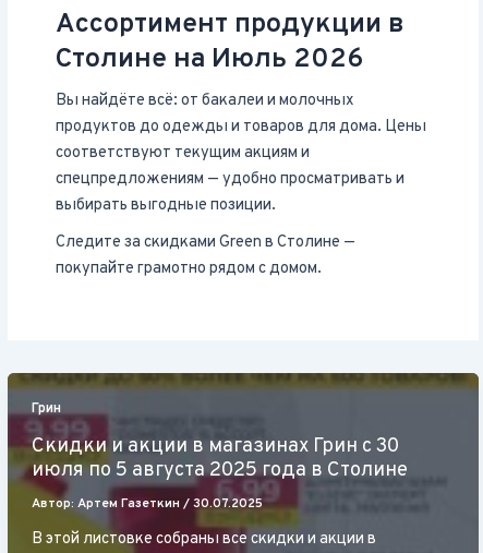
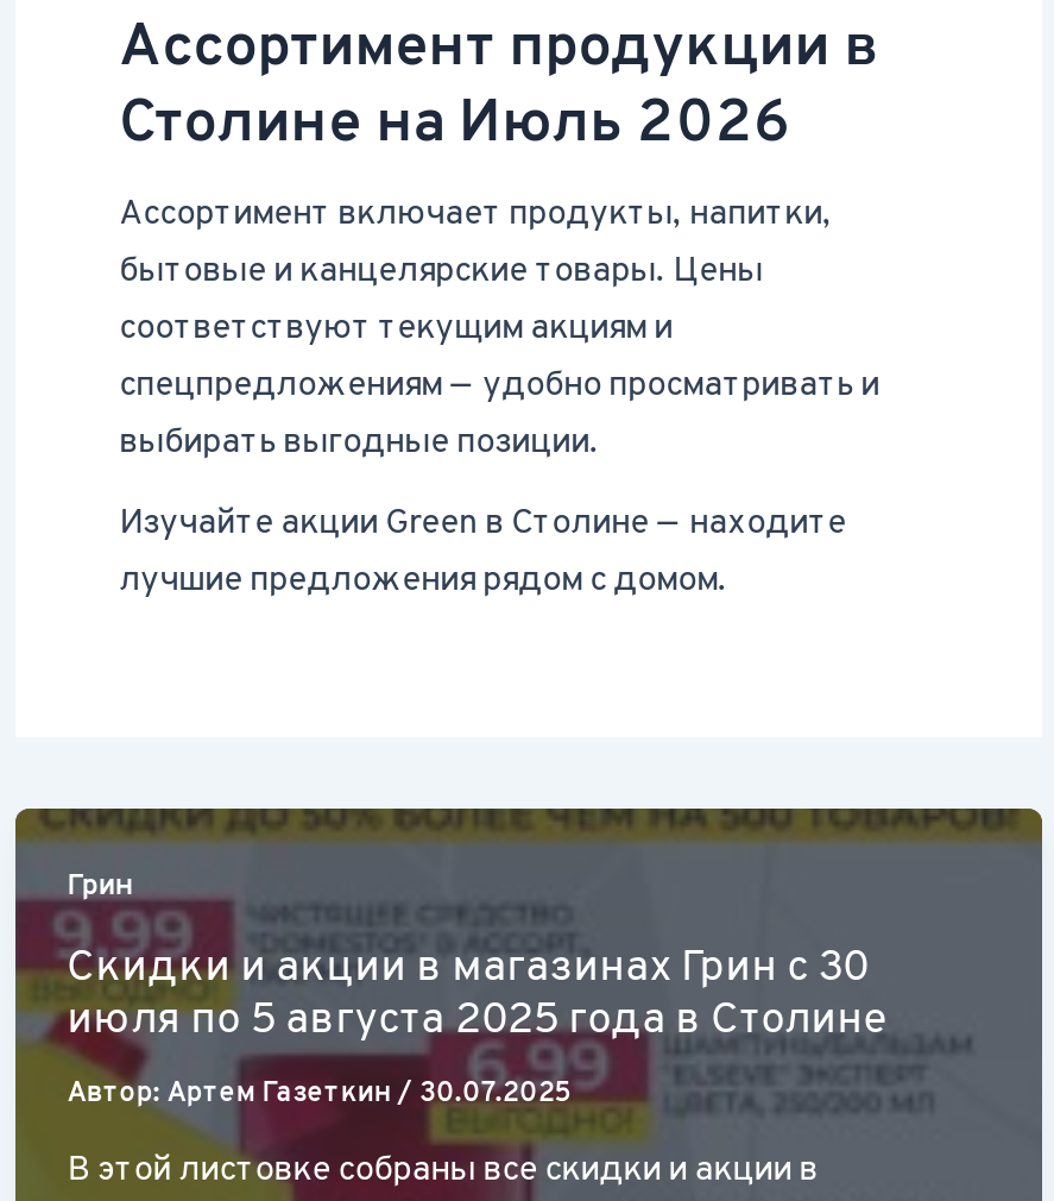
[55,90,426,137] Вы найдёте всё: от бакалеи и молочных | продуктов до одежды и товаров для дома. Цены -> [119,192,832,294] Ассортимент включает продукты, напитки, | бытовые и канцелярские товары. Цены
[55,232,355,279] Следите за скидками Green в Столине — | покупайте грамотно рядом с домом. -> [119,501,846,603] Изучайте акции Green в Столине — находите | лучшие предложения рядом с домом.

